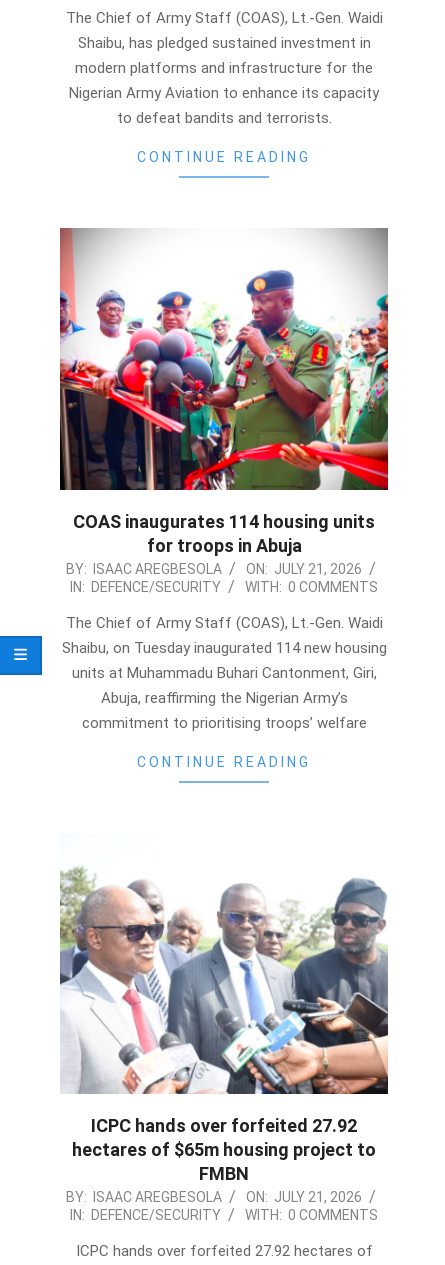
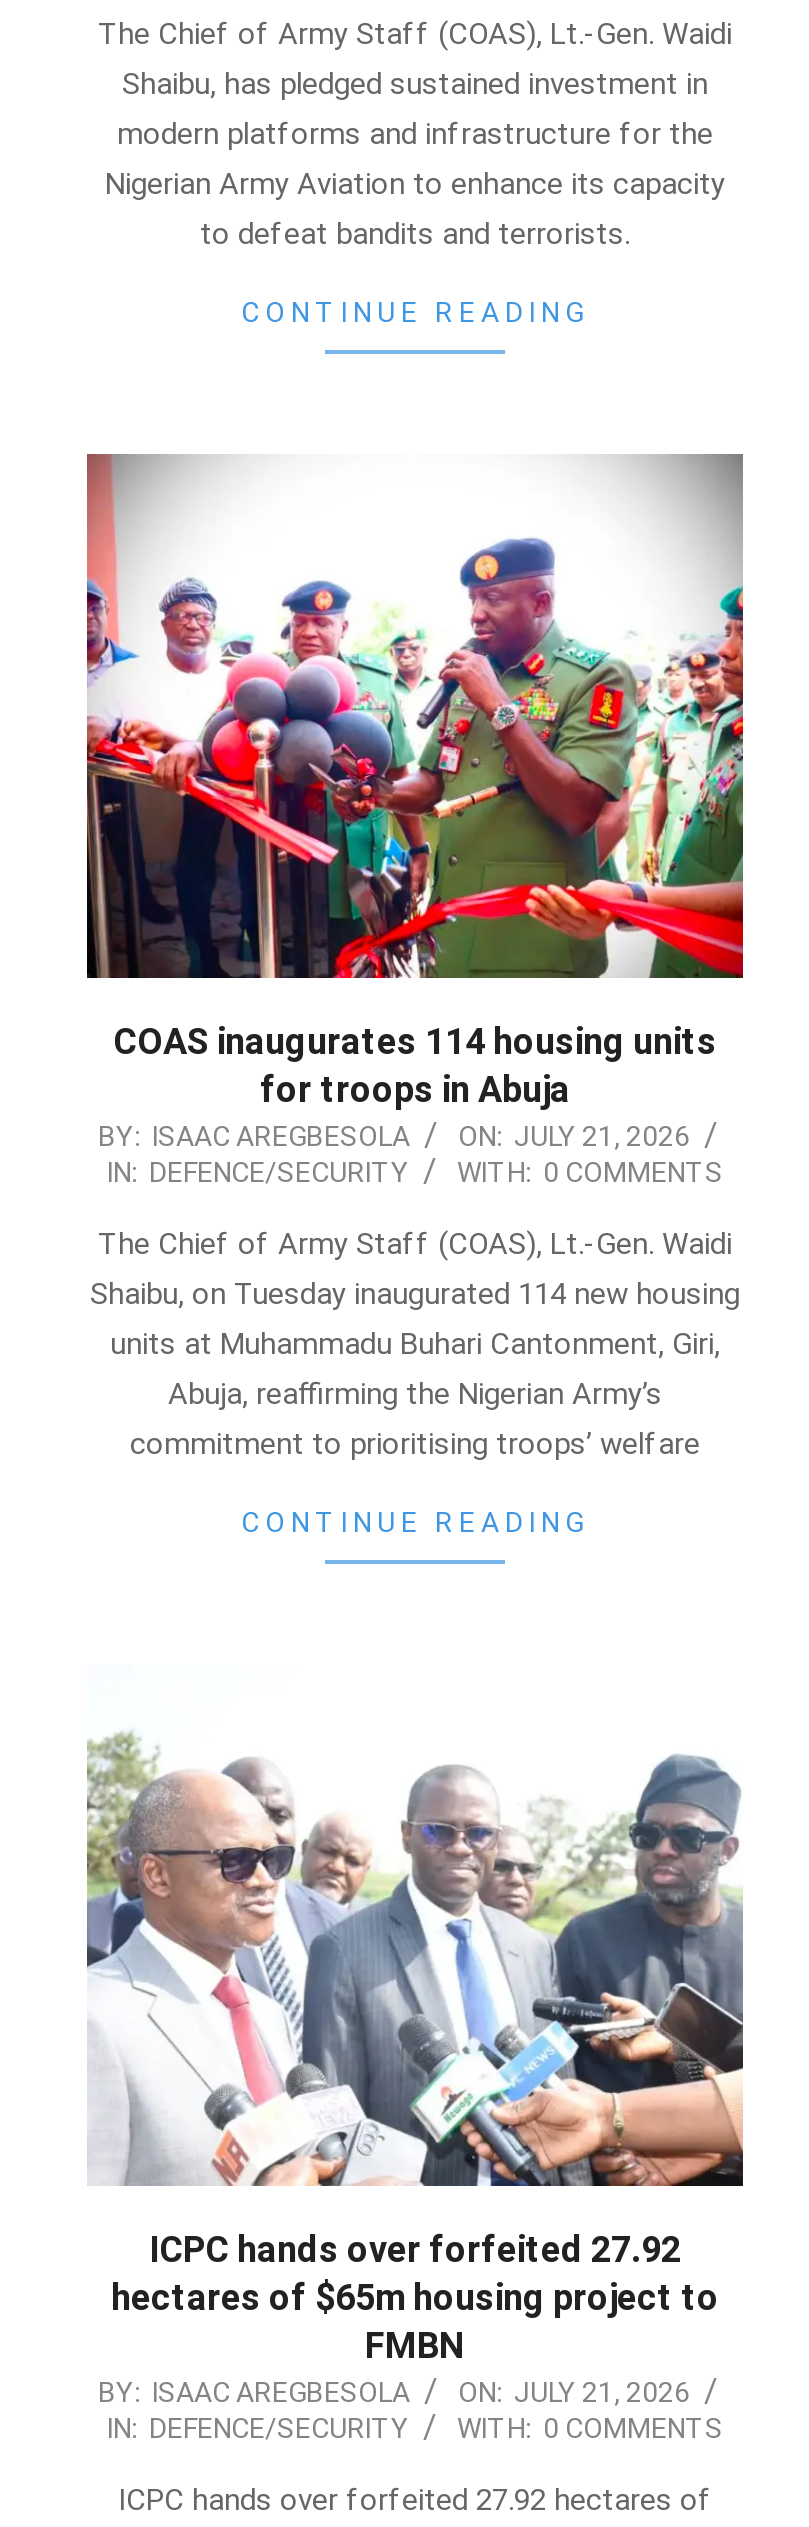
[3,635,43,676] [image] -> none

